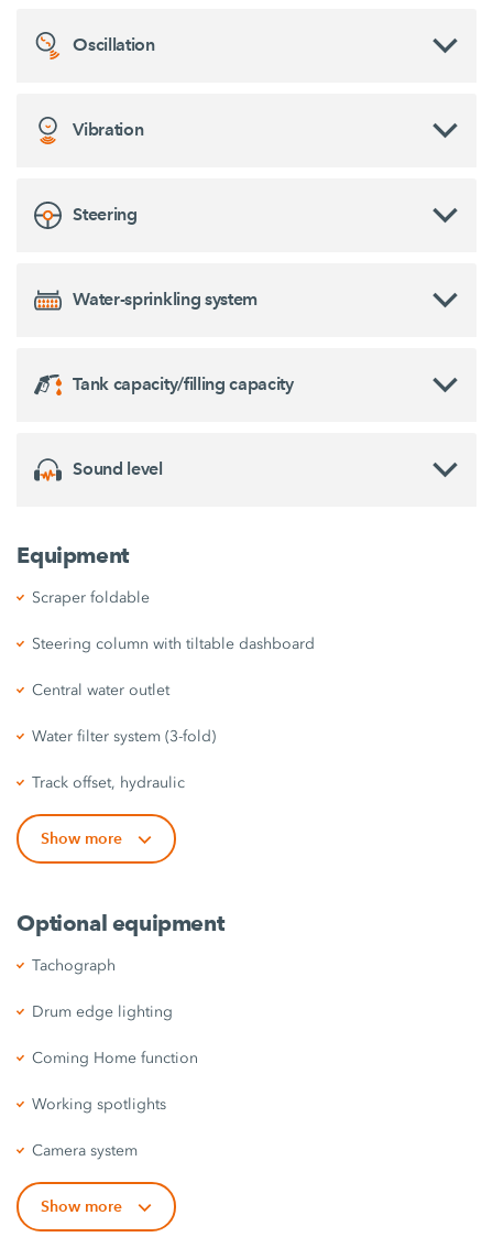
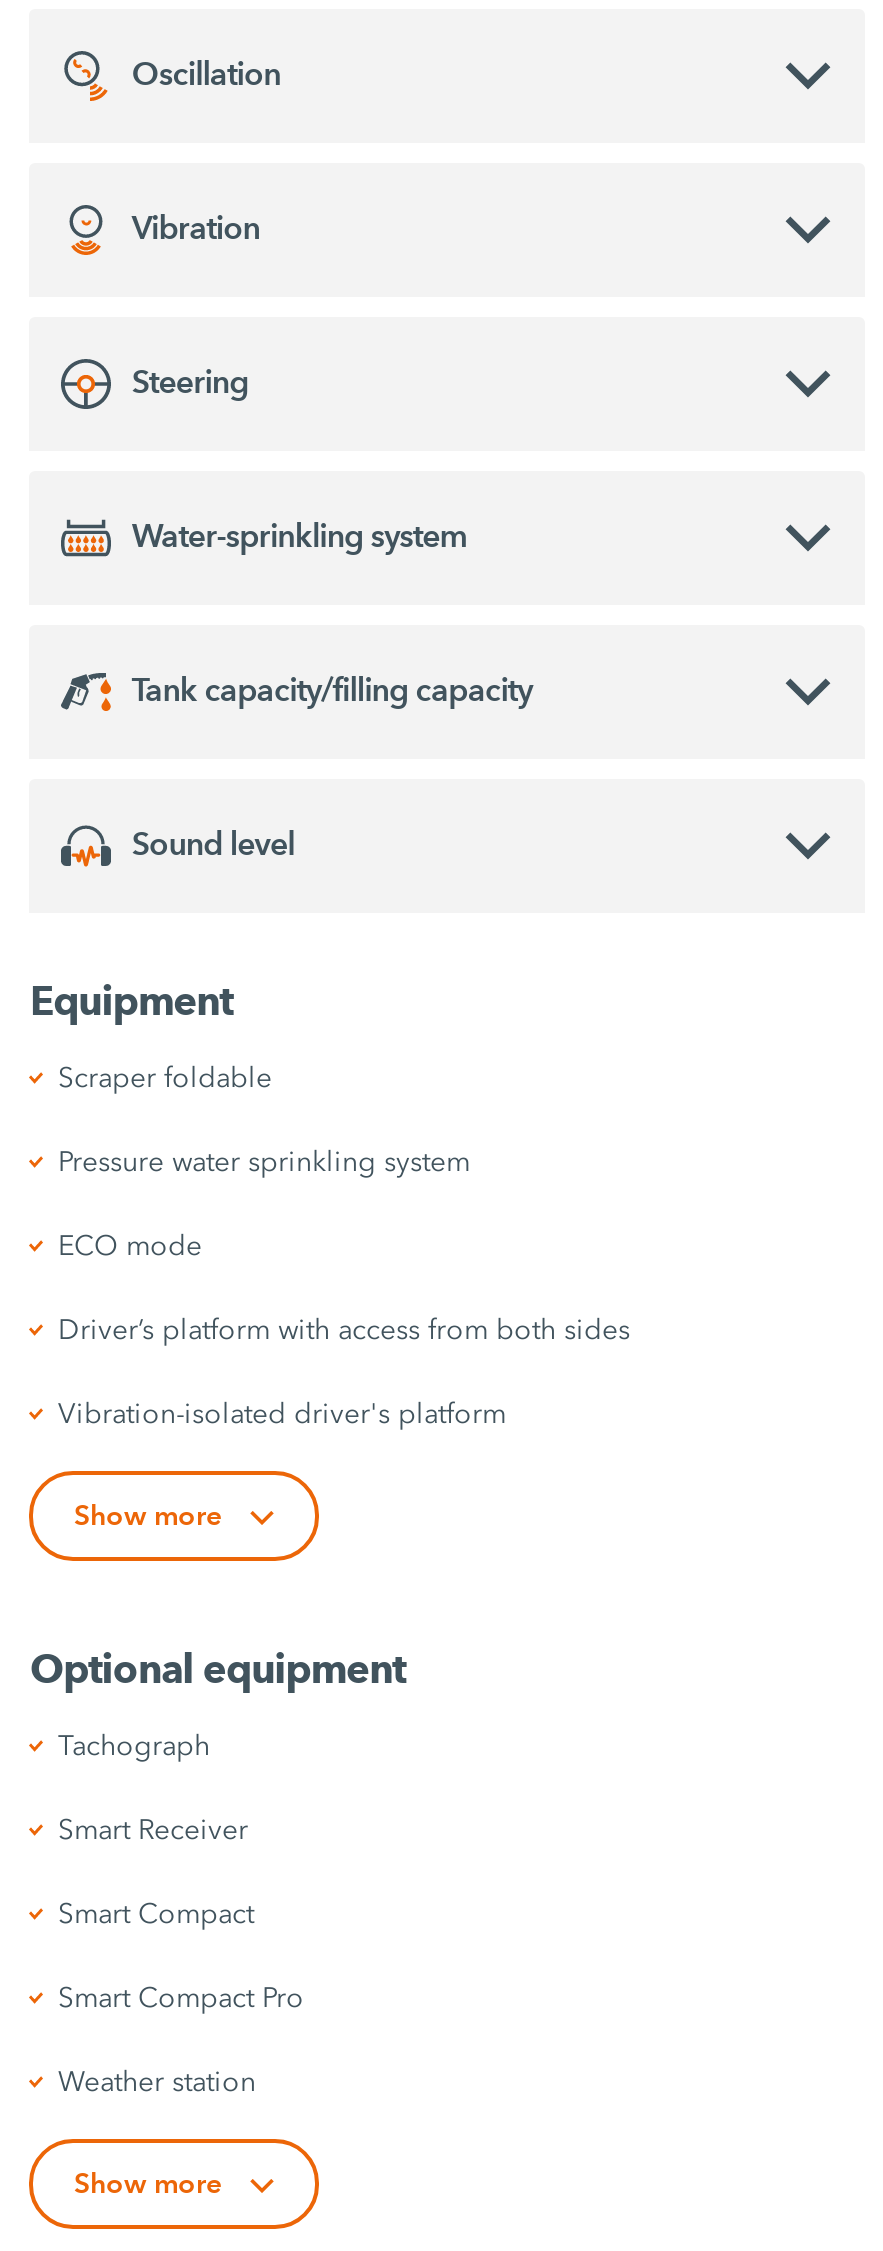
[32,634,315,653] Steering column with tiltable dashboard -> [58,1145,470,1179] Pressure water sprinkling system
[32,681,170,699] Central water outlet -> [58,1229,202,1263] ECO mode
[32,727,216,746] Water filter system (3-fold) -> [58,1313,630,1347] Driver’s platform with access from both sides
[32,773,185,792] Track offset, hydraulic -> [58,1397,506,1431] Vibration-isolated driver's platform
[32,1002,173,1021] Drum edge lighting -> [58,1813,248,1847] Smart Receiver
[32,1048,199,1067] Coming Home function -> [58,1897,254,1931] Smart Compact
[32,1095,167,1113] Working spotlights -> [58,1981,304,2015] Smart Compact Pro
[32,1141,138,1160] Camera system -> [58,2065,256,2099] Weather station

